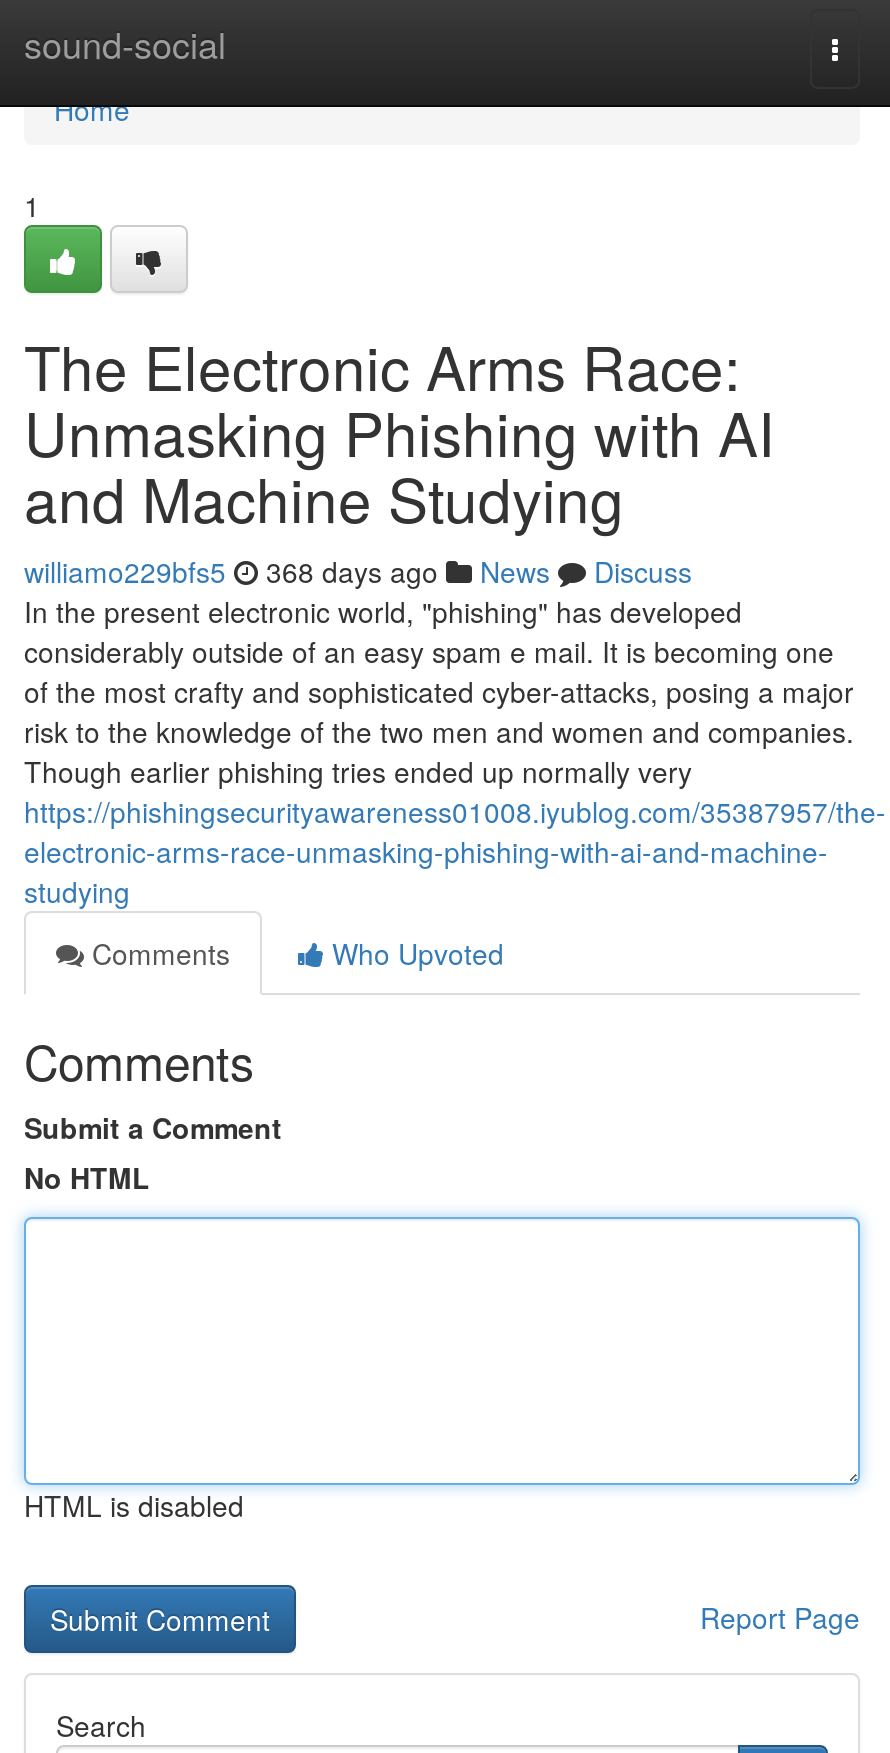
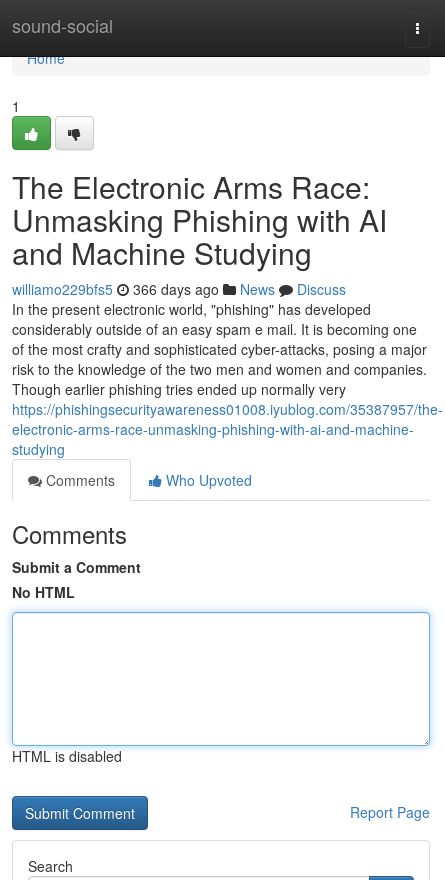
[24,551,692,591] williamo229bfs5 368 days ago News Discuss -> [12,279,346,299] williamo229bfs5 366 days ago News Discuss

